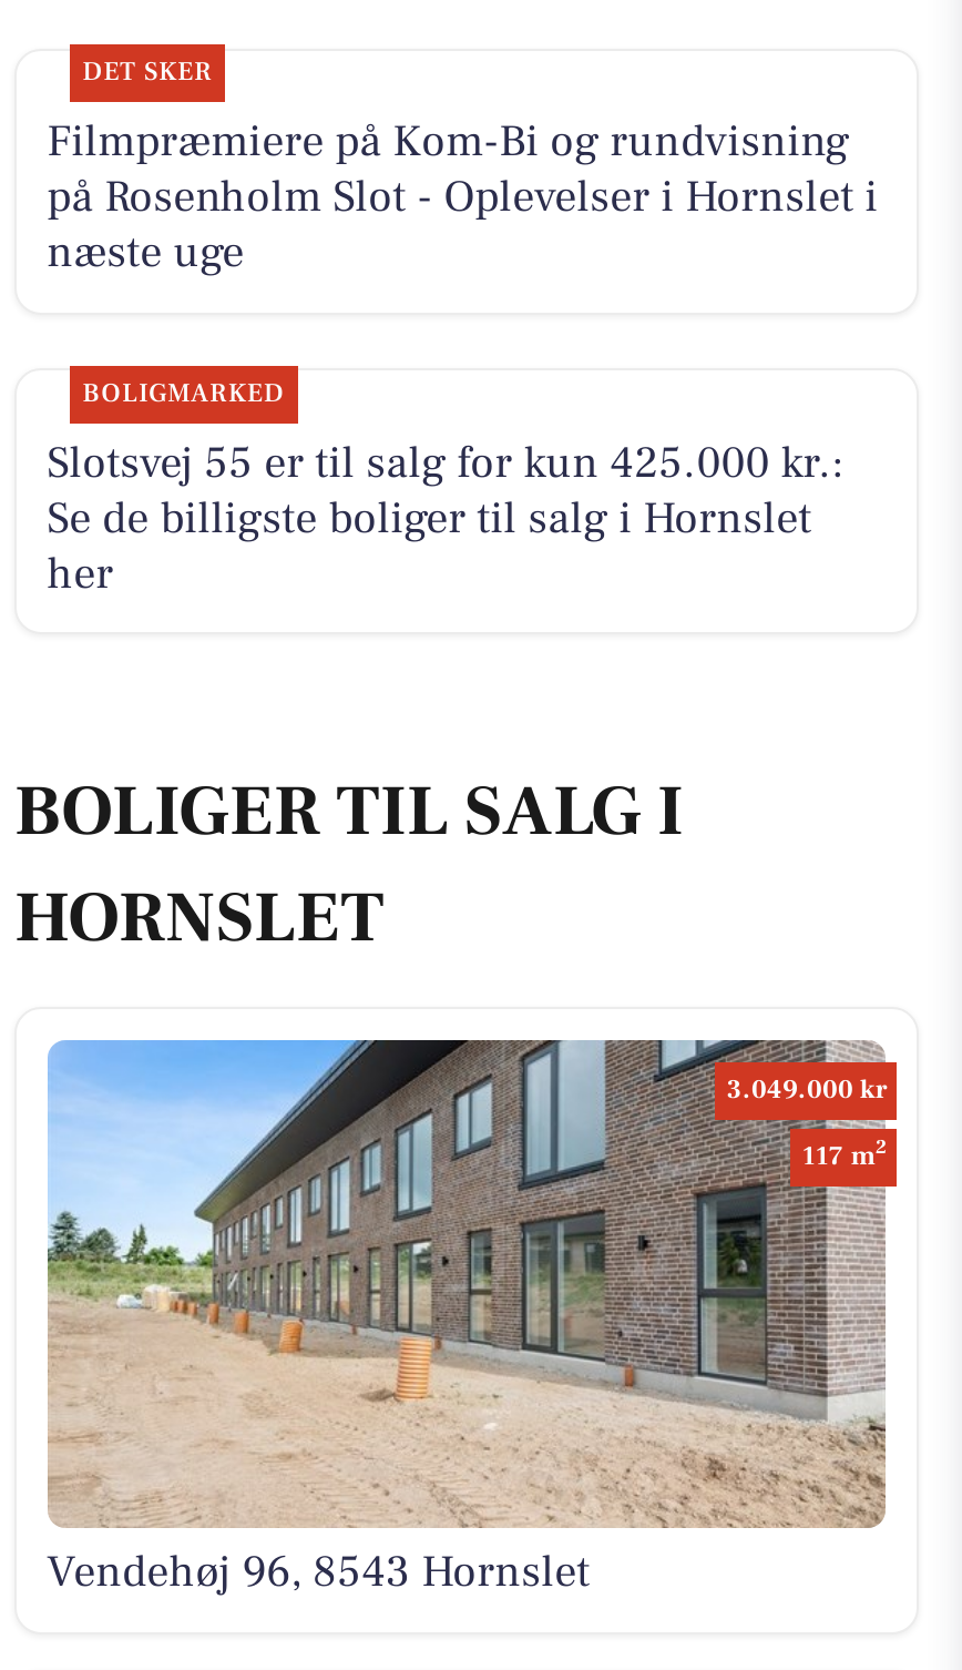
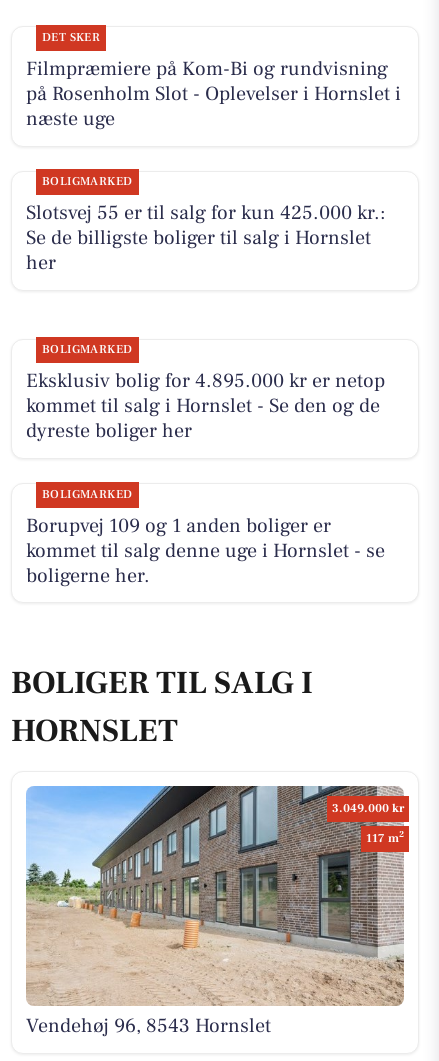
none -> [26,342,385,589] BOLIGMARKED | Eksklusiv bolig for 4.895.000 kr er netop | kommet til salg i Hornslet - Se den og de | dyreste boliger her | BOLIGMARKED | Borupvej 109 og 1 anden boliger er | kommet til salg denne uge i Hornslet - se | boligerne her.

